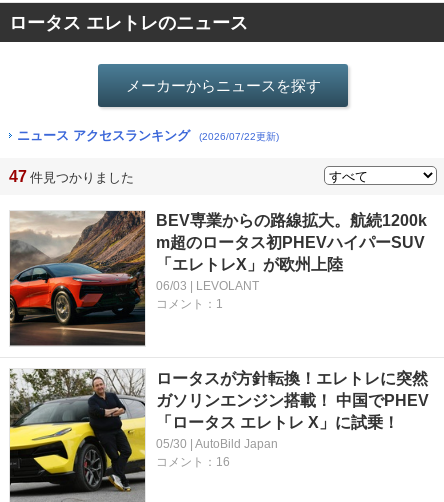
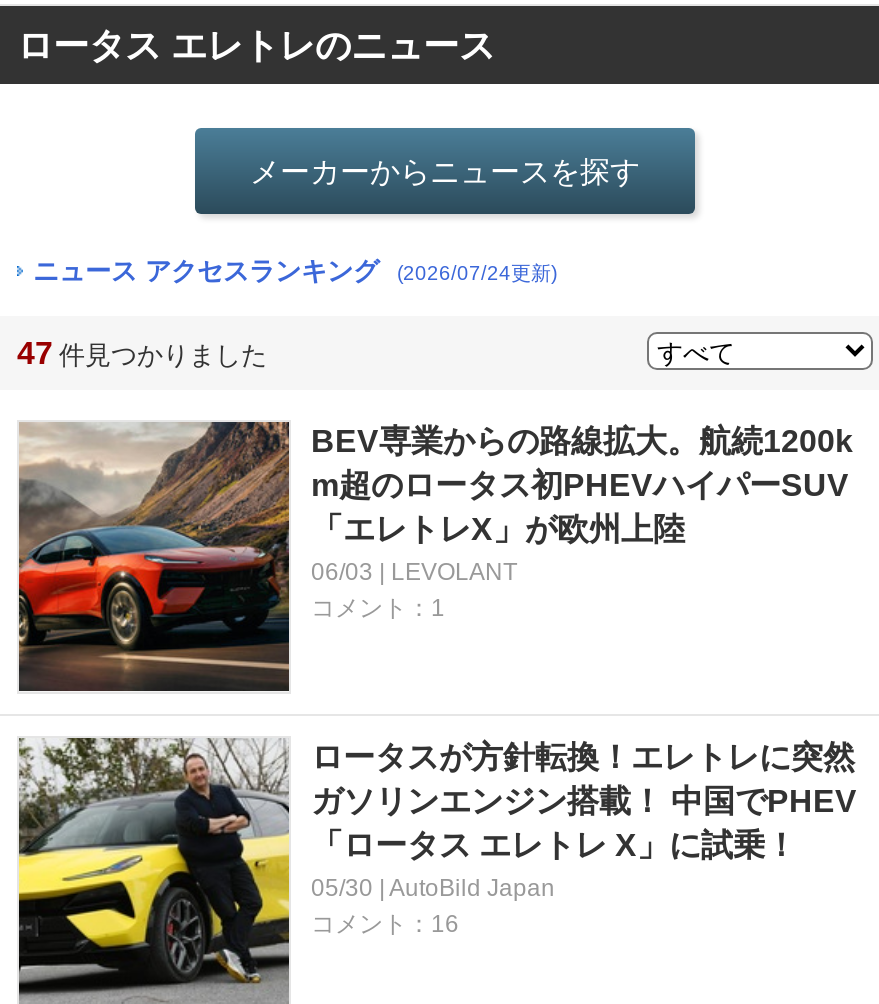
[17,128,279,143] ニュース アクセスランキング (2026/07/22更新) -> [33,256,557,286] ニュース アクセスランキング (2026/07/24更新)

